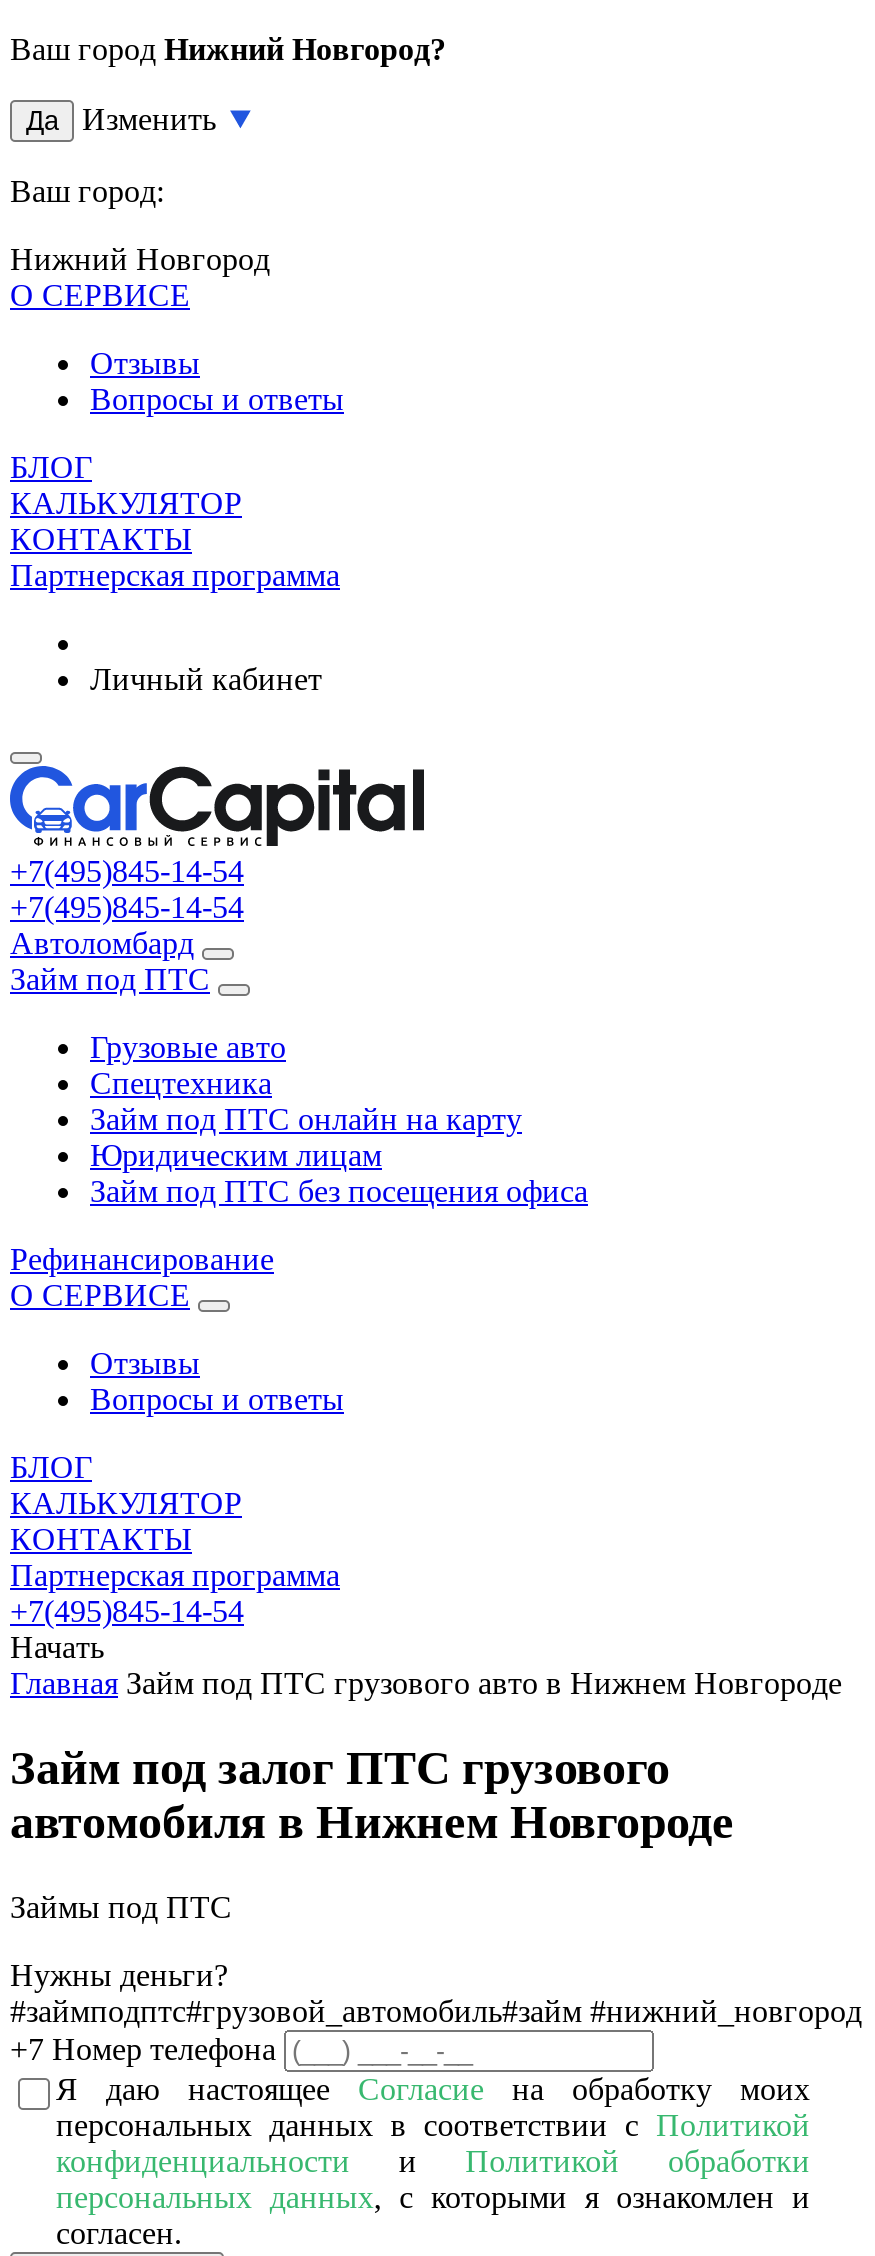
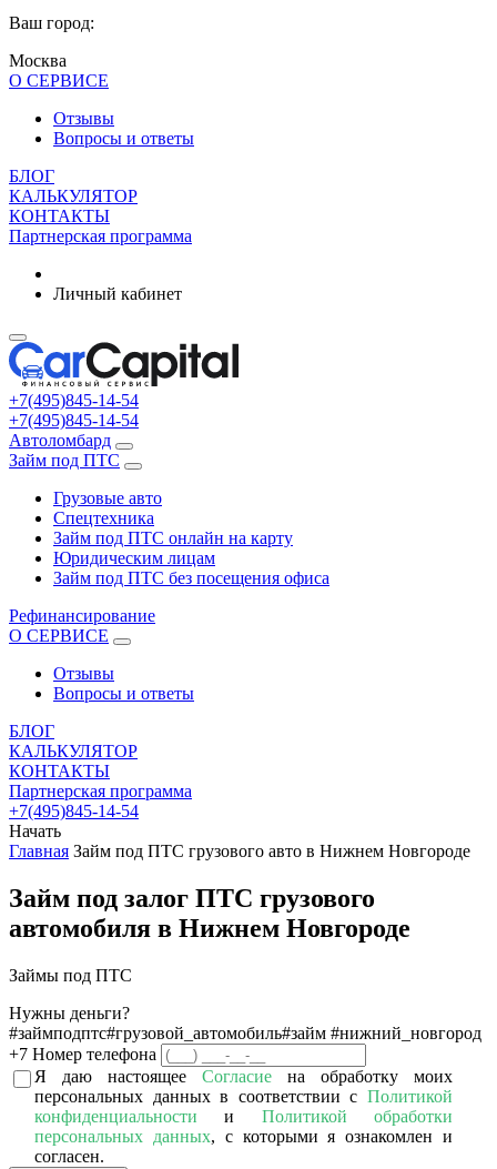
[10,32,446,136] Ваш город Нижний Новгород? | Да | Изменить -> none
[10,242,270,276] Нижний Новгород -> [9,51,67,70] Москва

